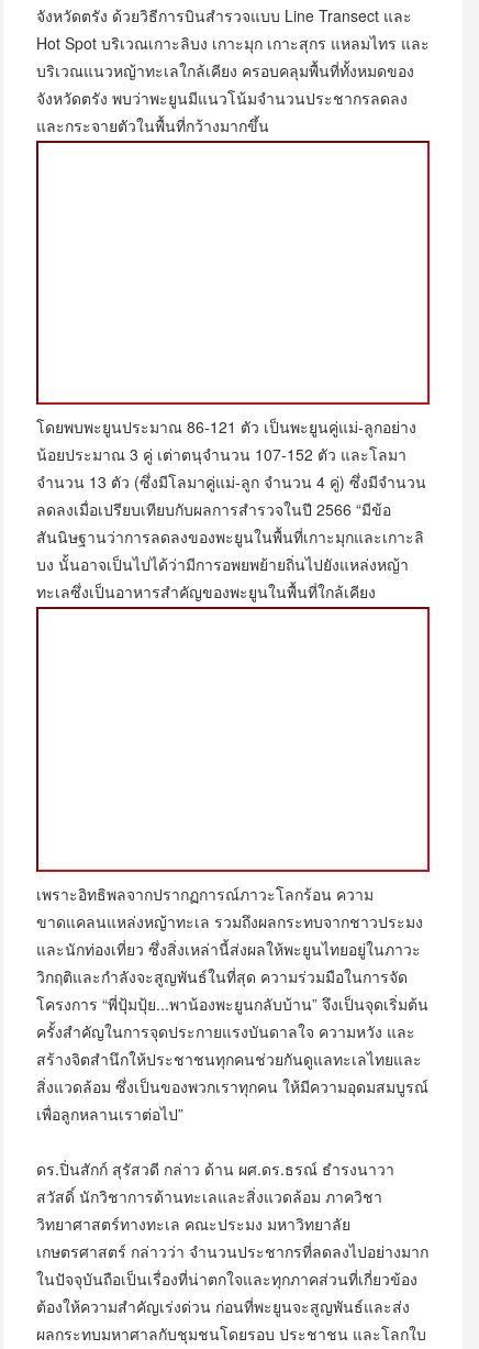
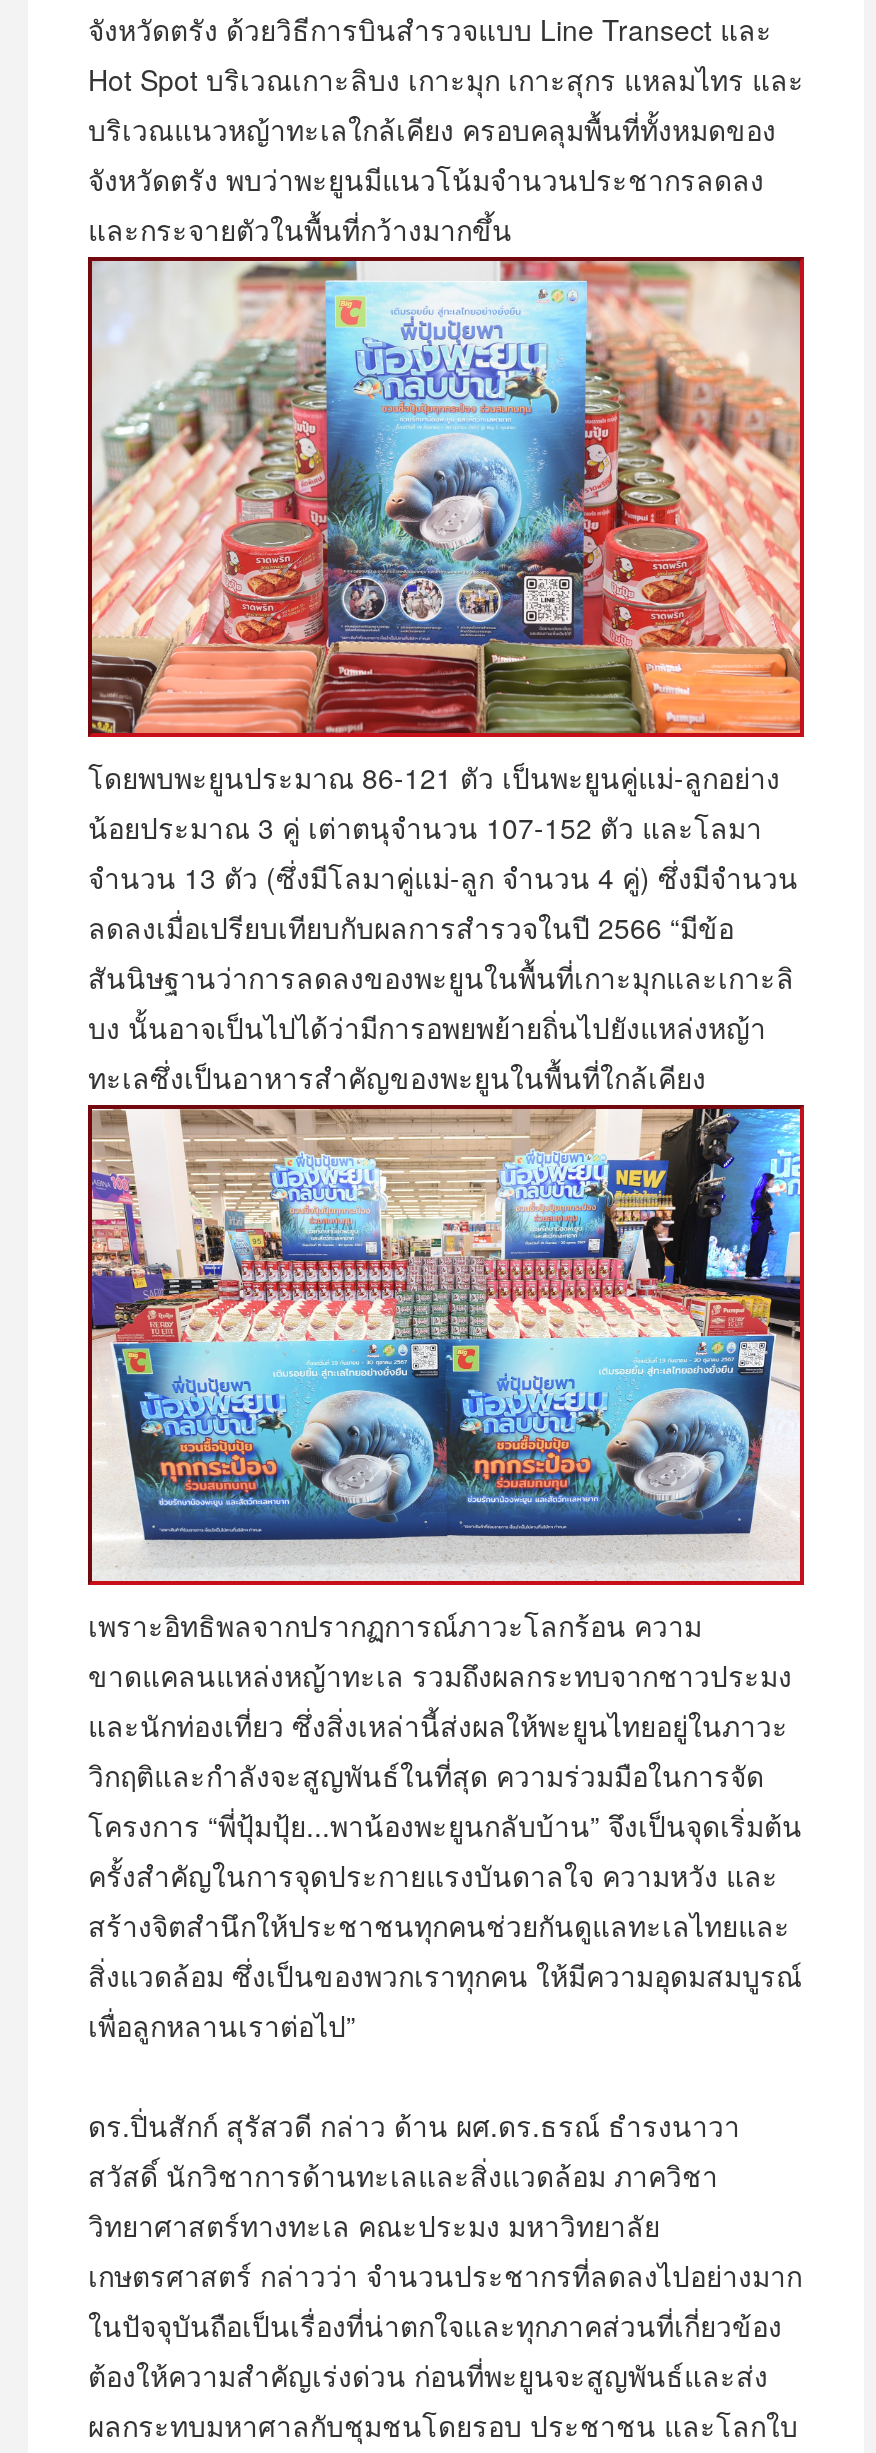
none -> [90,256,802,738] [image]
none -> [90,1106,802,1578] [image]

